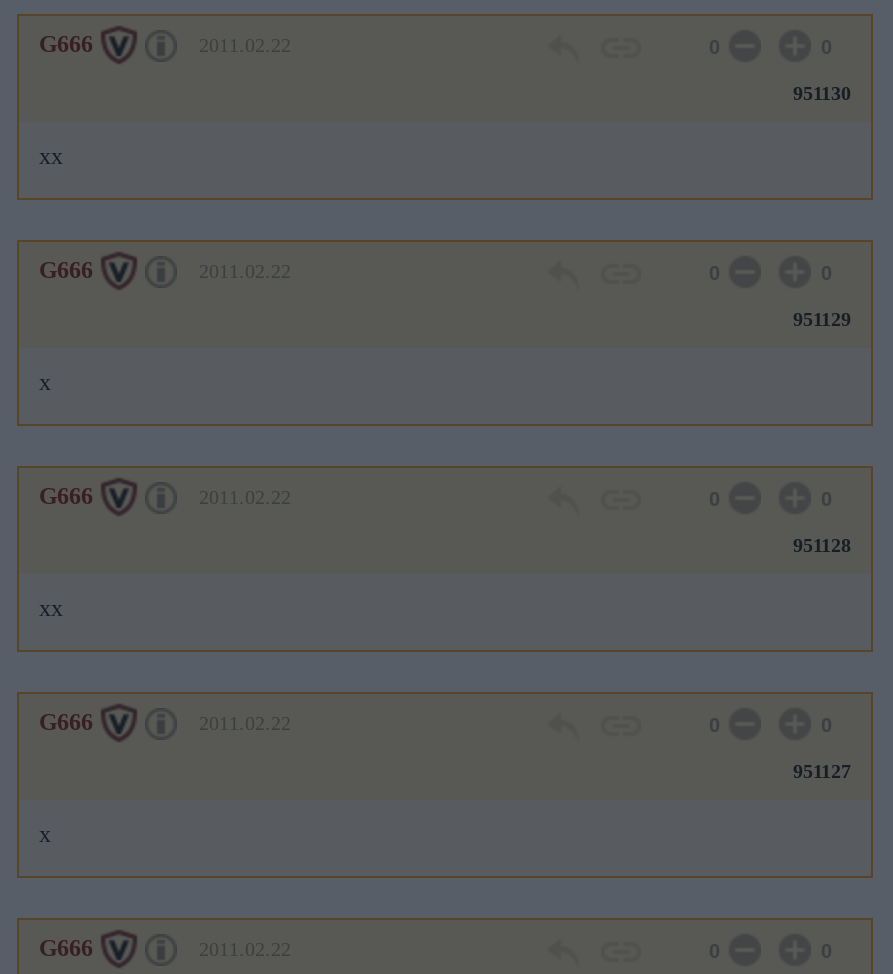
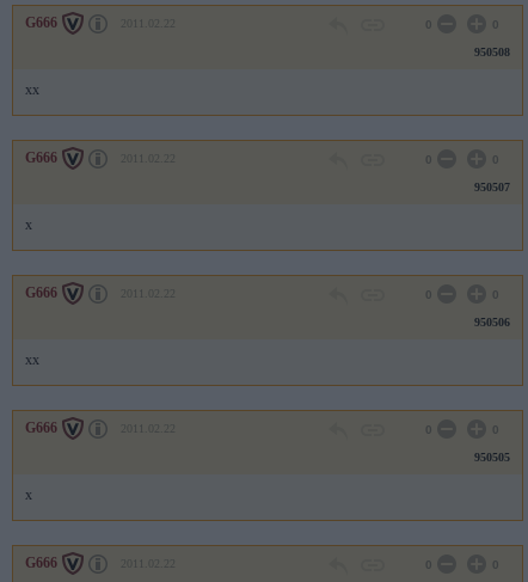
[793,82,851,104] 951130 -> [474,45,510,59] 950508
[793,308,851,330] 951129 -> [474,180,510,194] 950507
[793,534,851,556] 951128 -> [474,315,510,329] 950506
[793,760,851,782] 951127 -> [474,451,510,464] 950505

